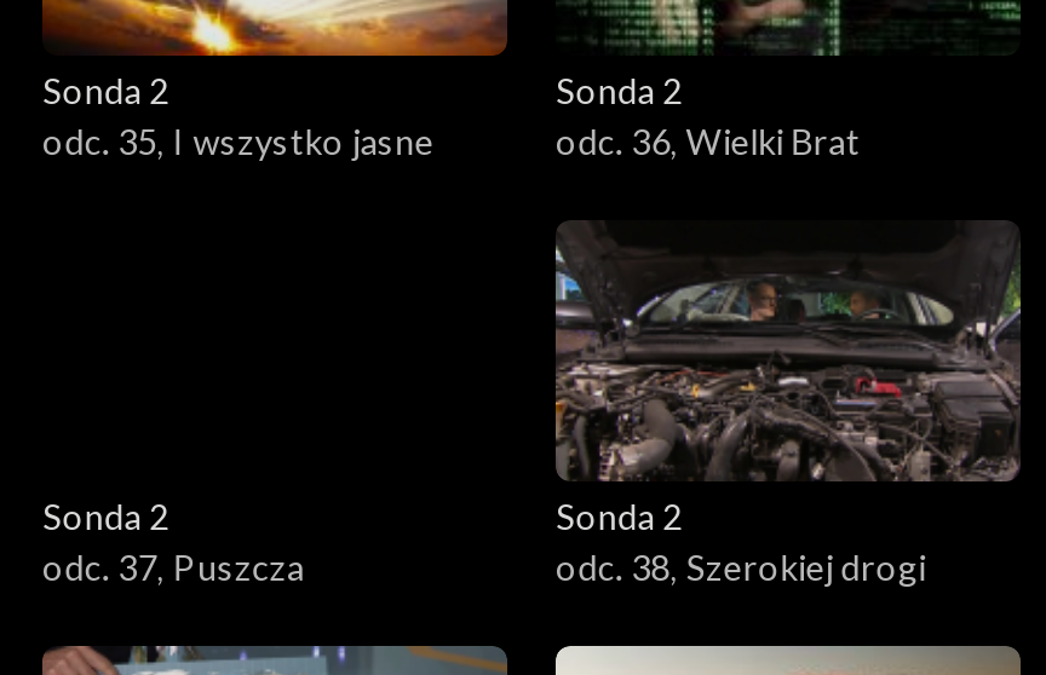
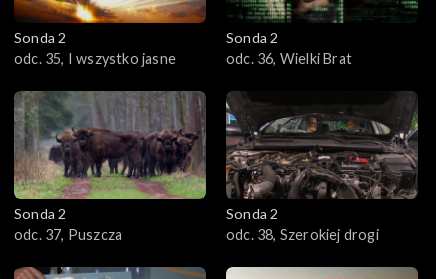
none -> [13,90,207,200] [image]

